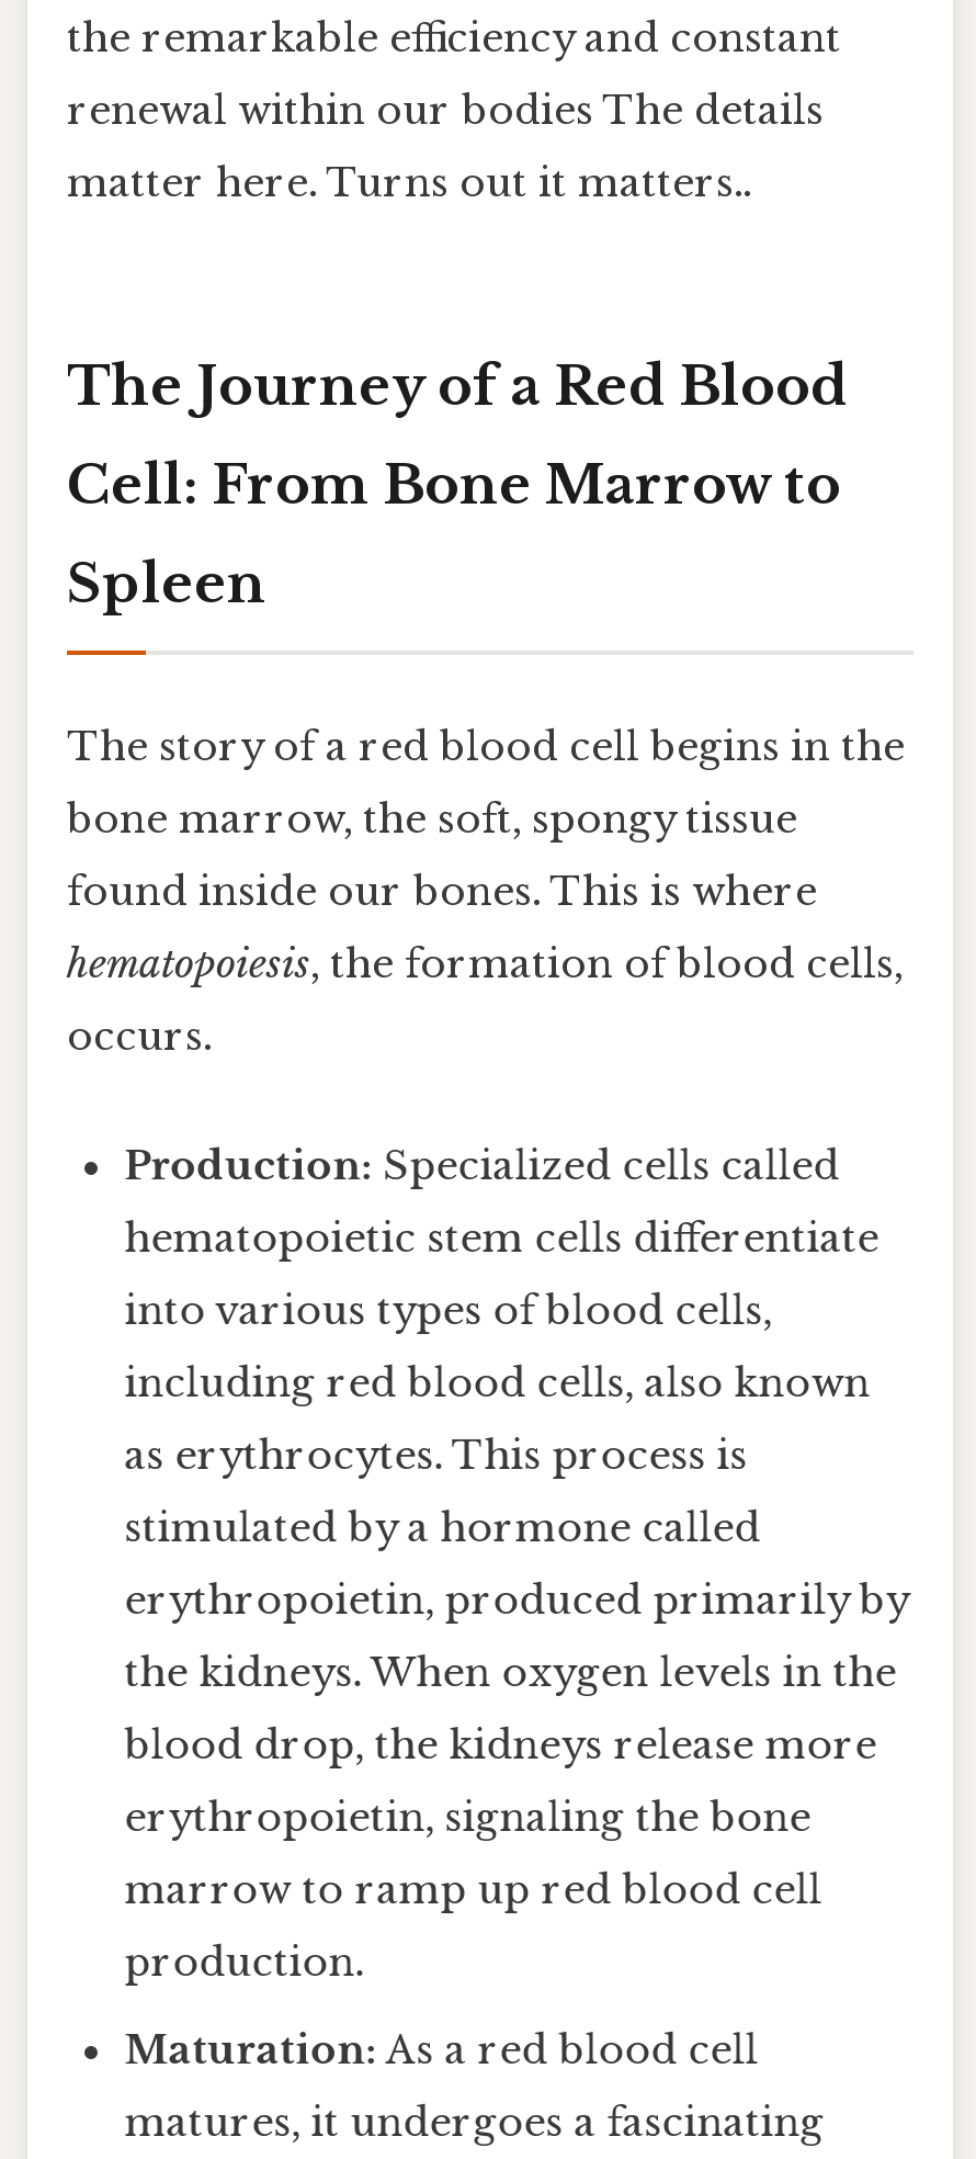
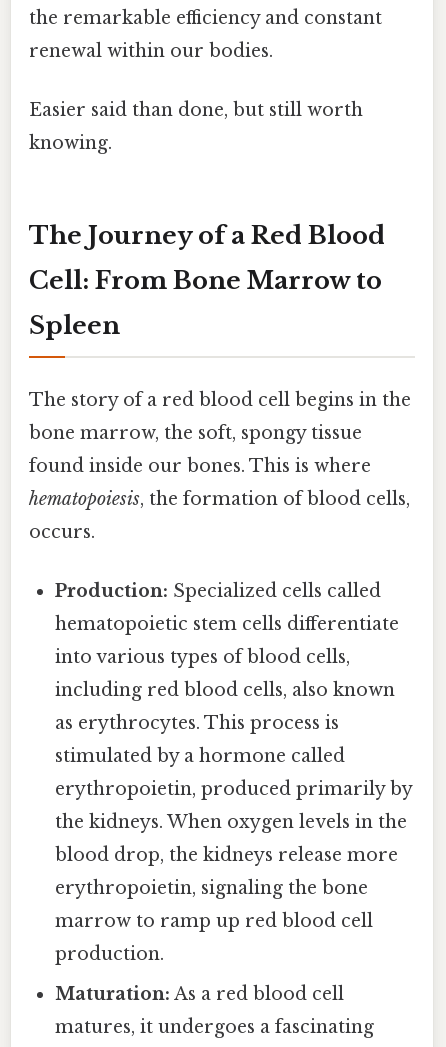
[67,86,824,207] renewal within our bodies The details | matter here. Turns out it matters.. -> [29,40,363,154] renewal within our bodies. | Easier said than done, but still worth | knowing.

